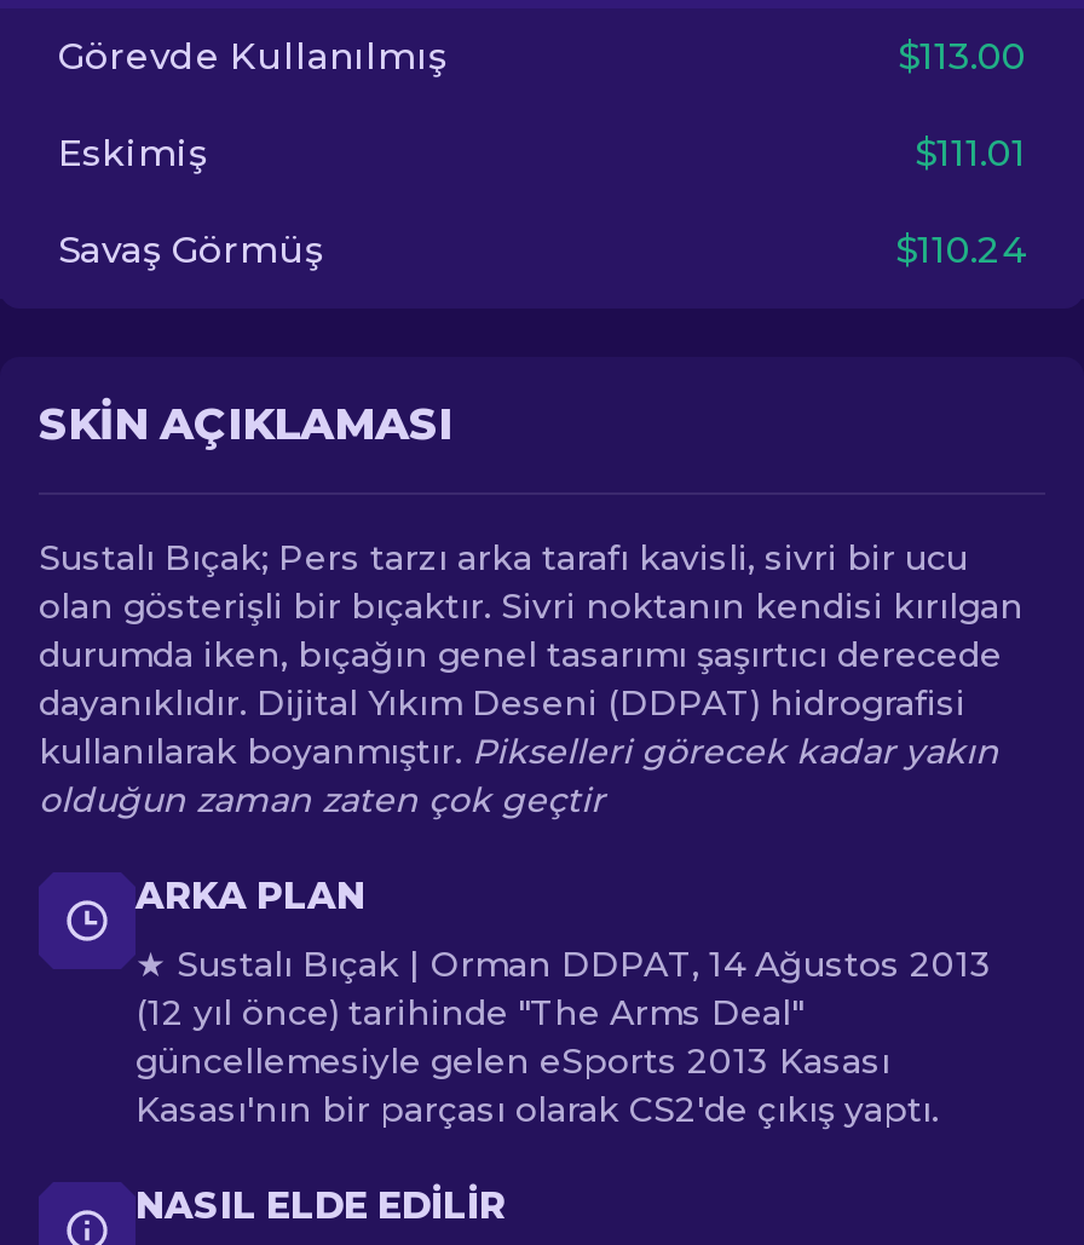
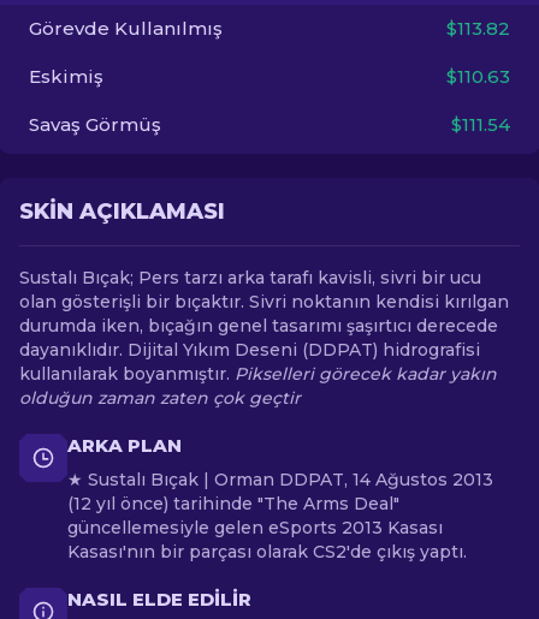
[898,33,1026,79] $113.00 -> [446,17,510,40] $113.82
[915,129,1026,175] $111.01 -> [446,65,510,88] $110.63
[895,226,1026,272] $110.24 -> [451,113,510,136] $111.54

